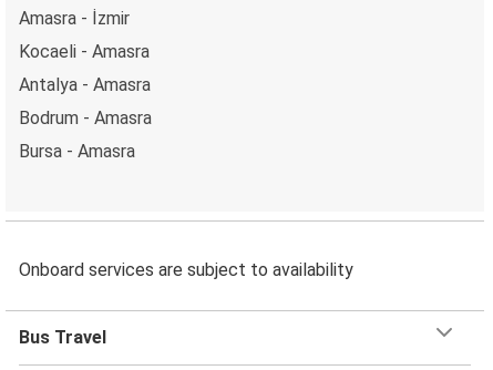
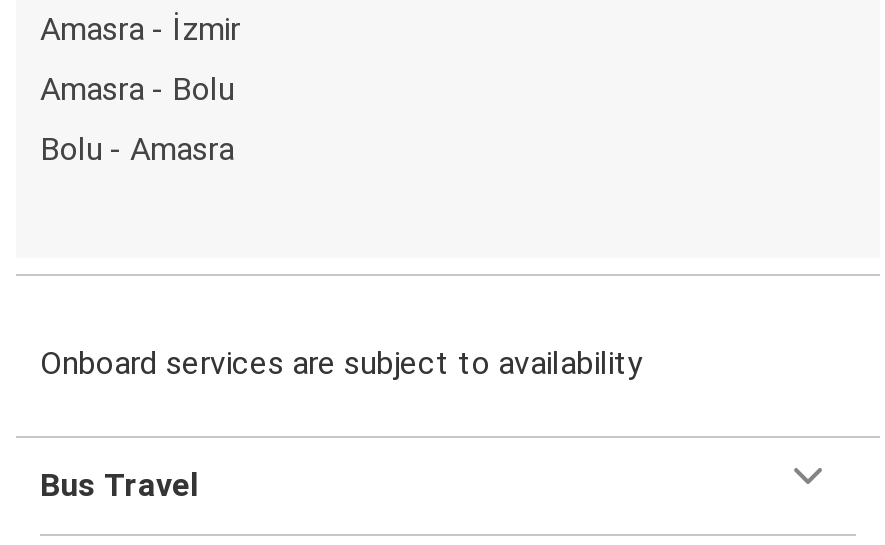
[19,41,152,162] Kocaeli - Amasra | Antalya - Amasra | Bodrum - Amasra | Bursa - Amasra -> [40,70,234,168] Amasra - Bolu | Bolu - Amasra

